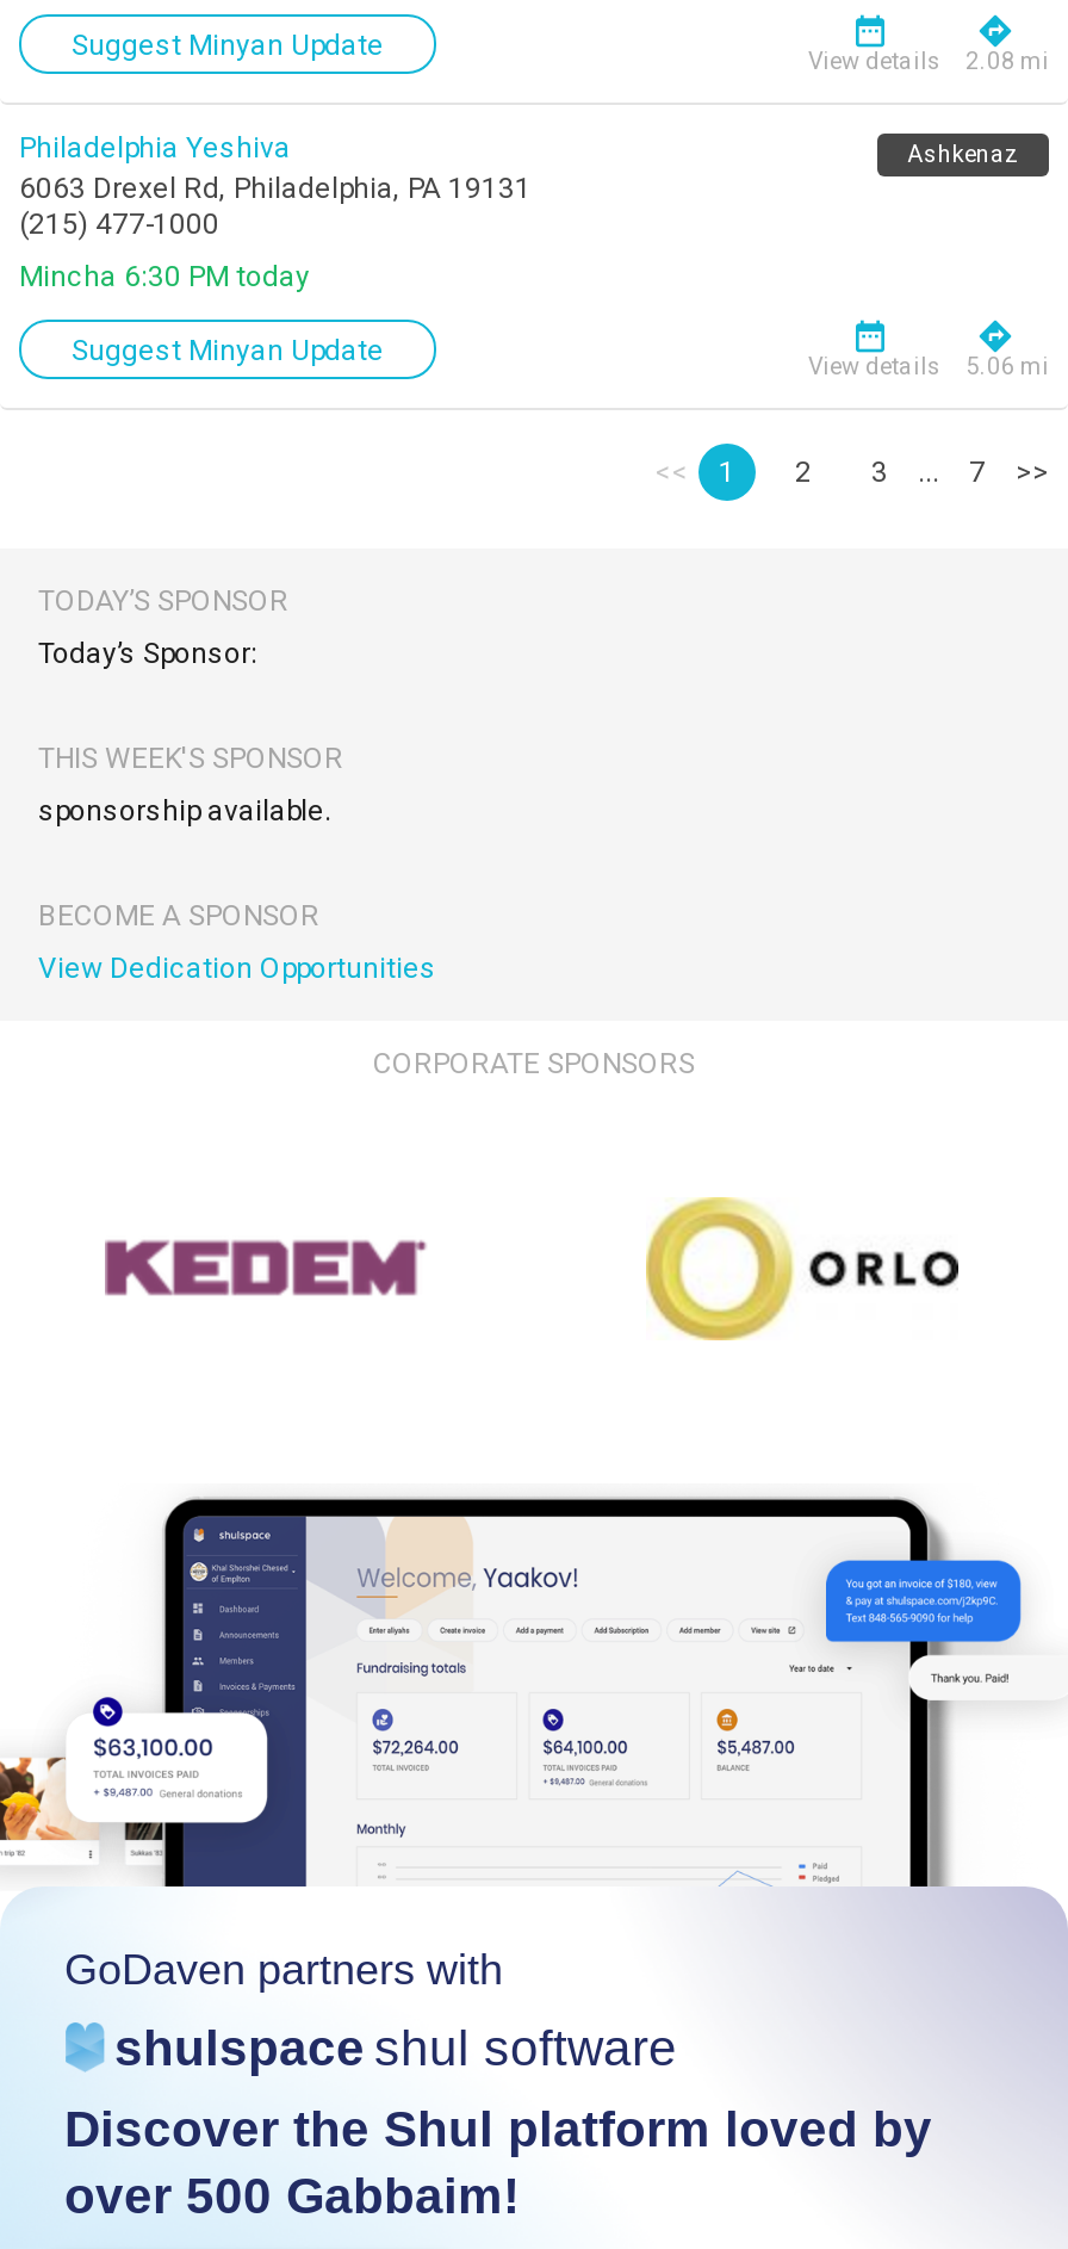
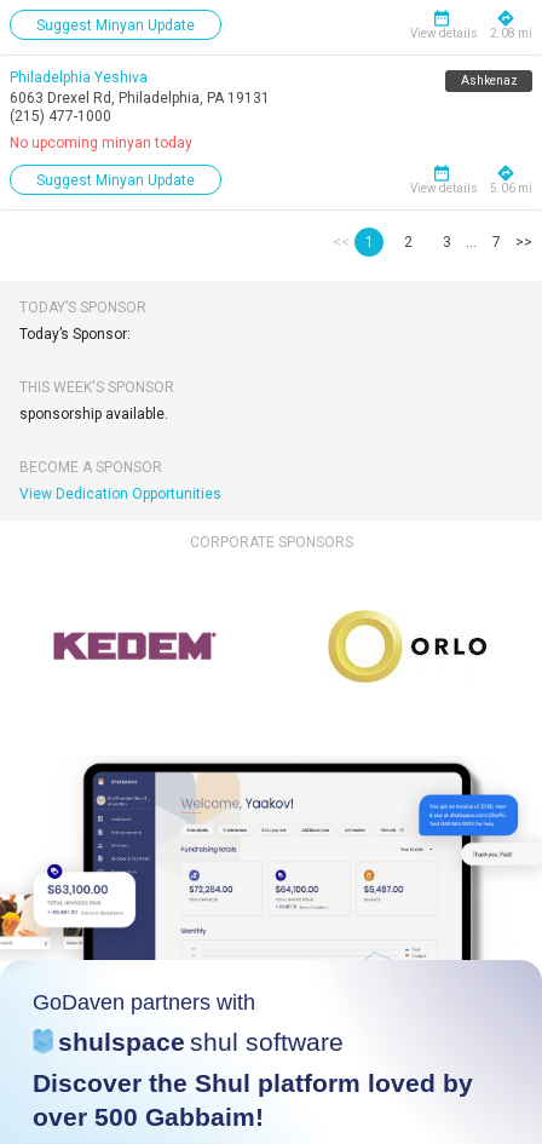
[19,260,310,293] Mincha 6:30 PM today -> [10,134,192,151] No upcoming minyan today

